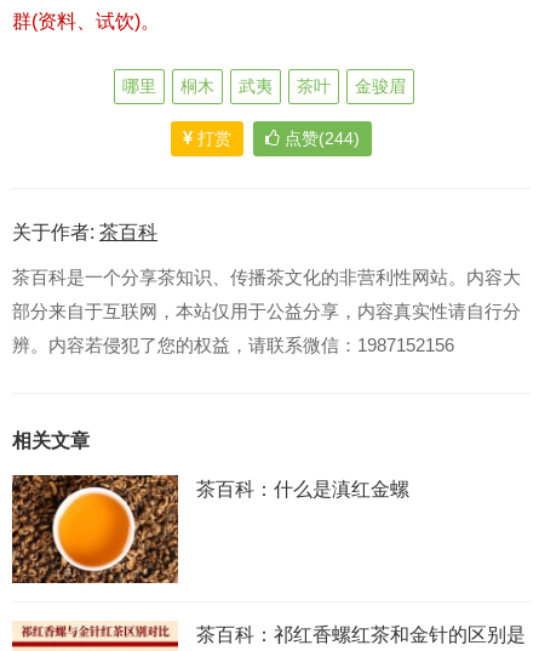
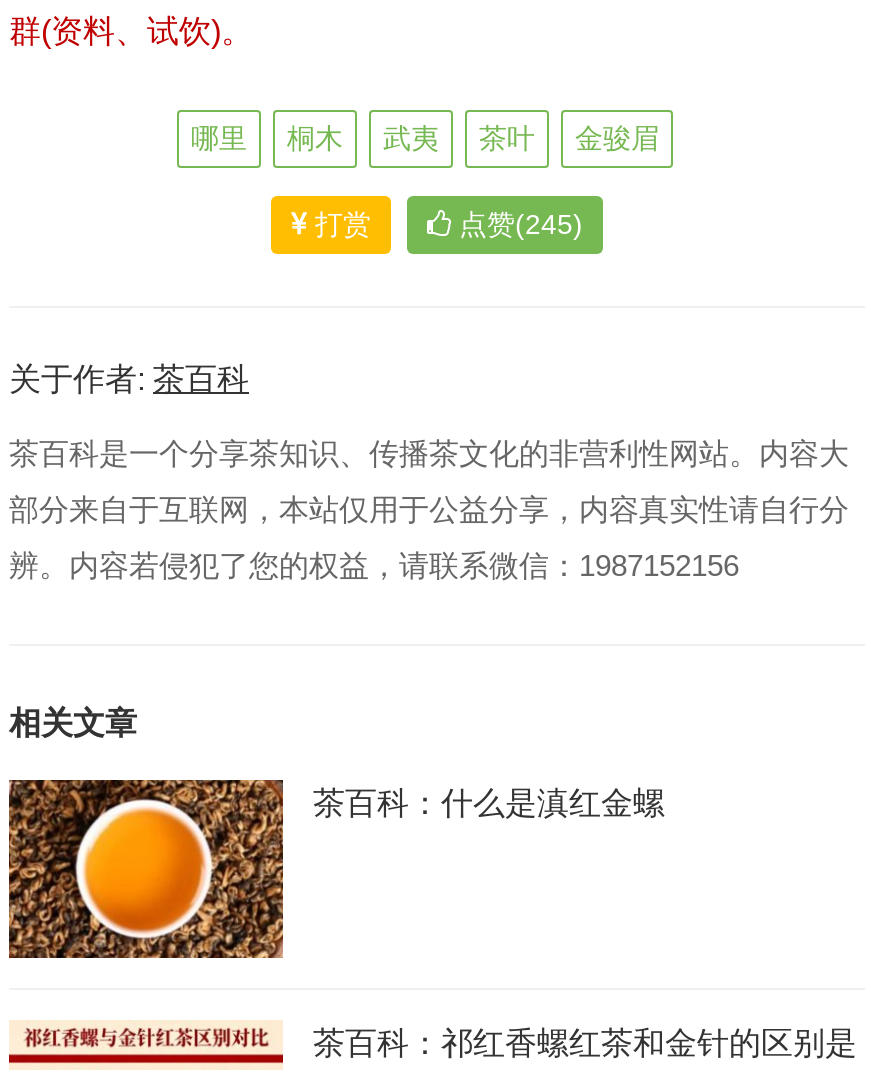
[280,129,360,149] 点赞(244) -> [451,209,583,241] 点赞(245)

